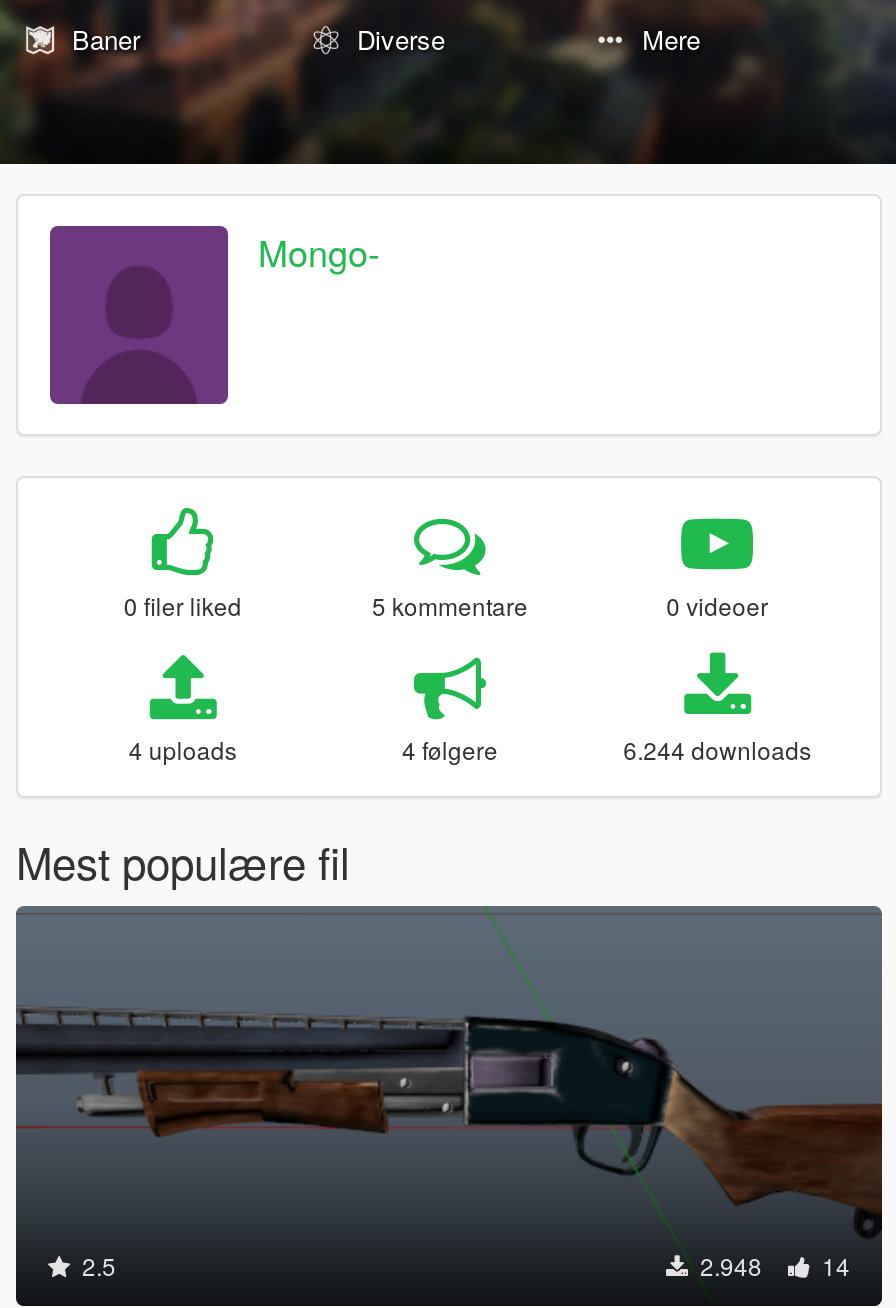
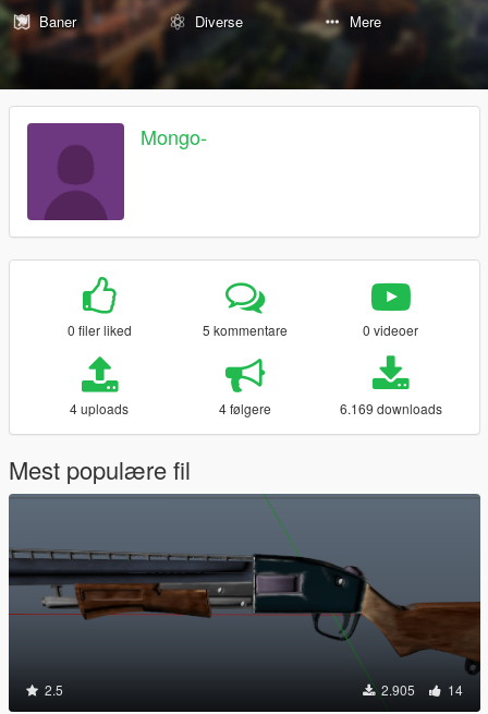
[623,732,811,766] 6.244 downloads -> [339,399,442,417] 6.169 downloads
[694,1248,850,1282] 2.948 14 -> [378,680,463,699] 2.905 14

